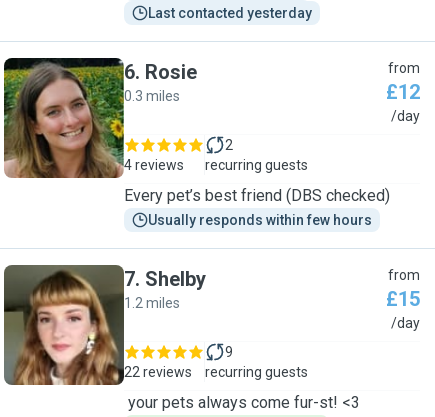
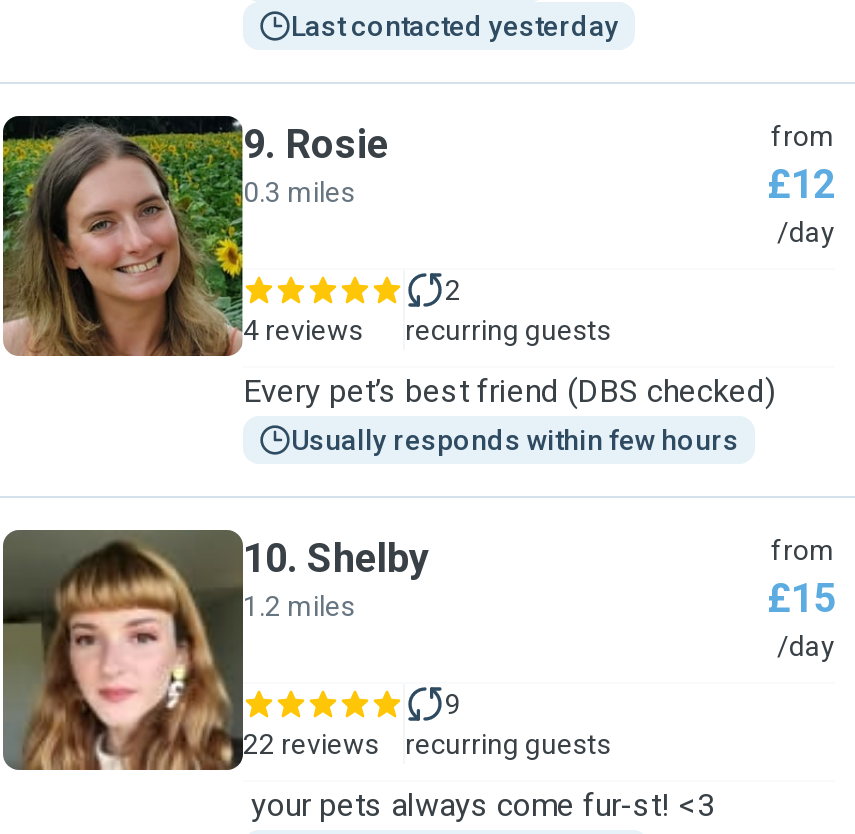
[124,60,197,84] 6. Rosie -> [243,120,389,168] 9. Rosie
[124,267,206,291] 7. Shelby -> [243,534,429,582] 10. Shelby

